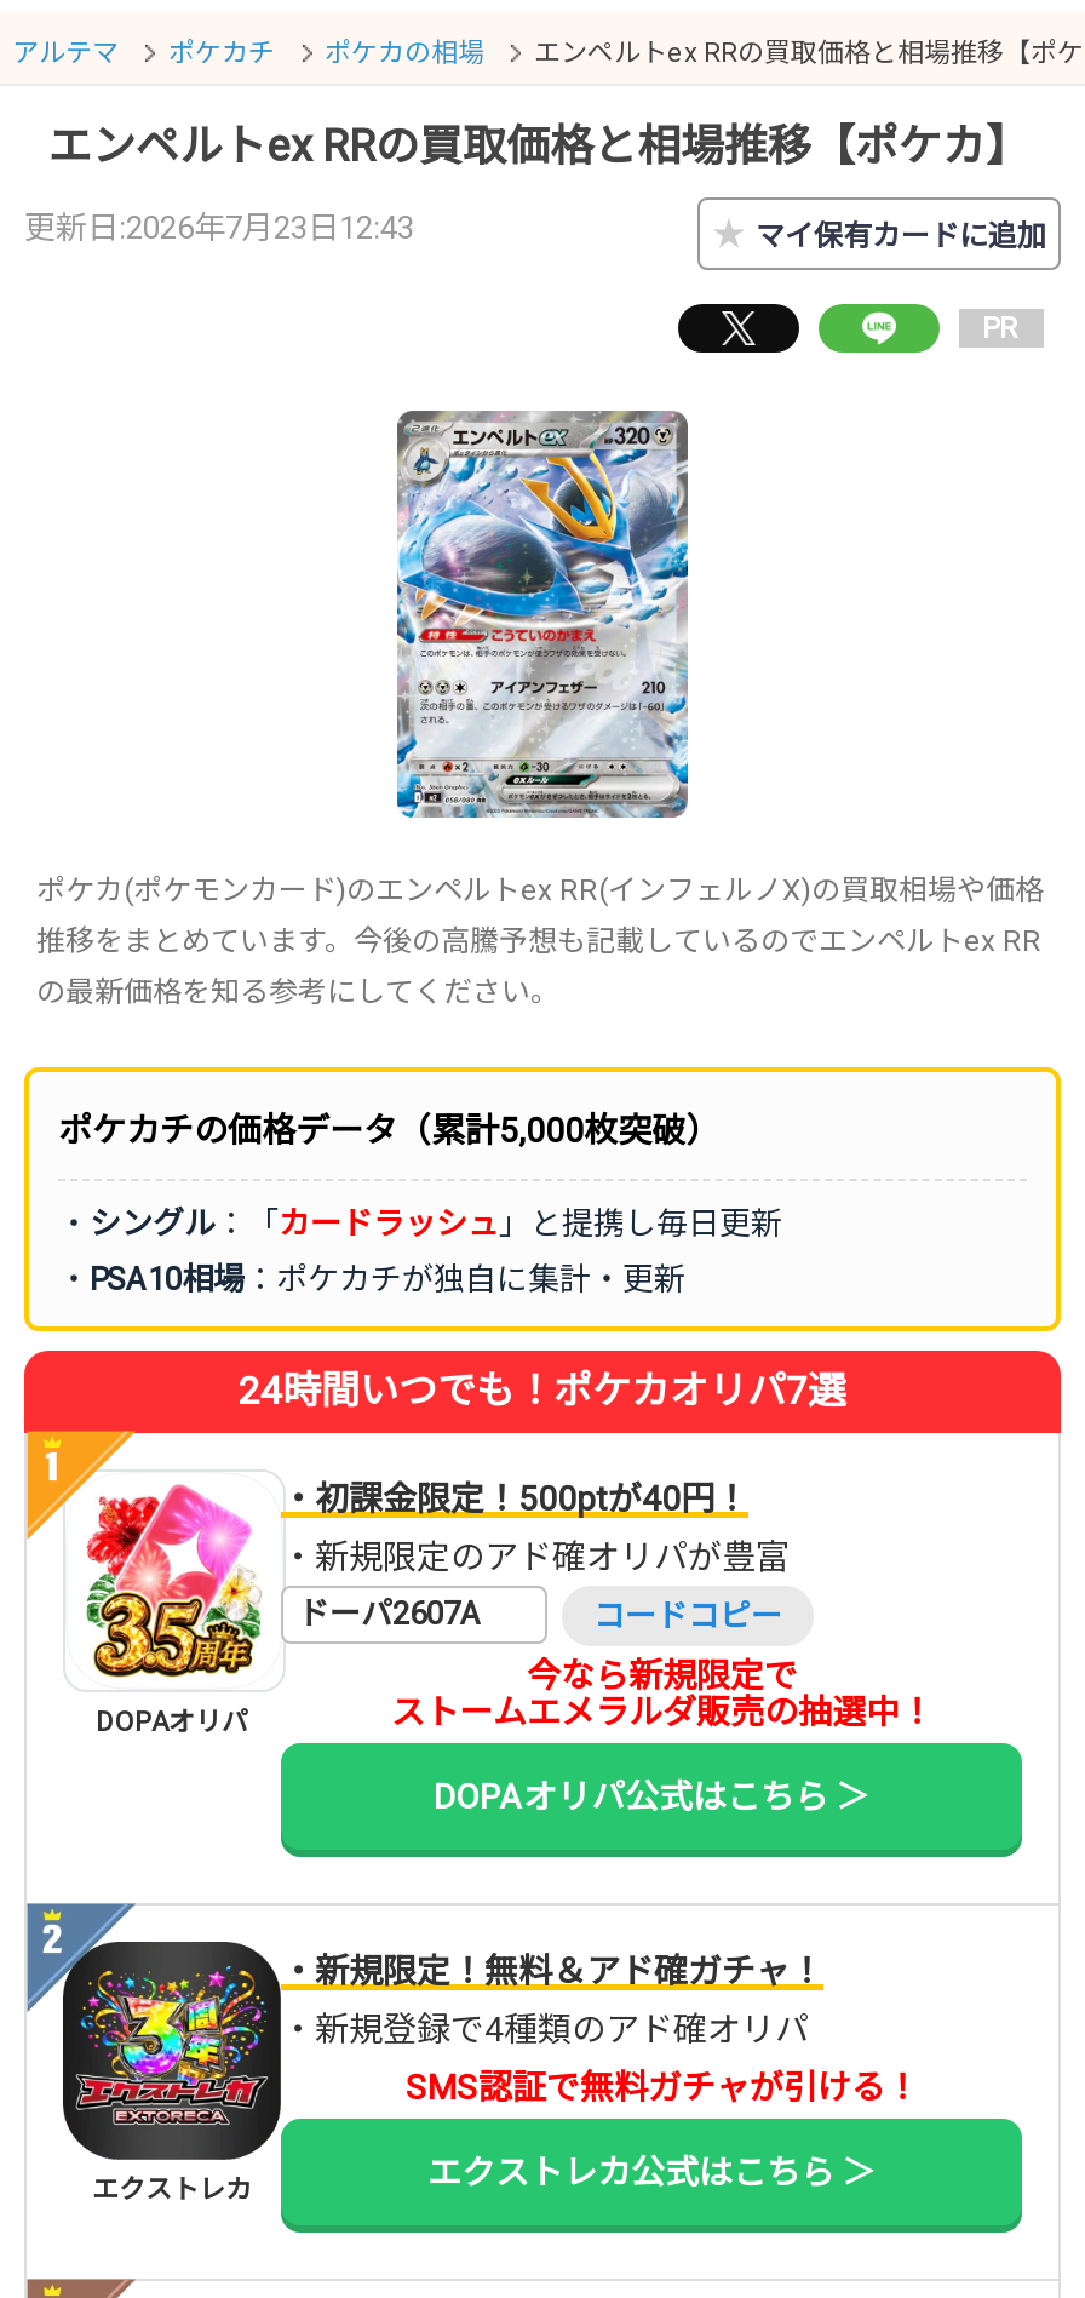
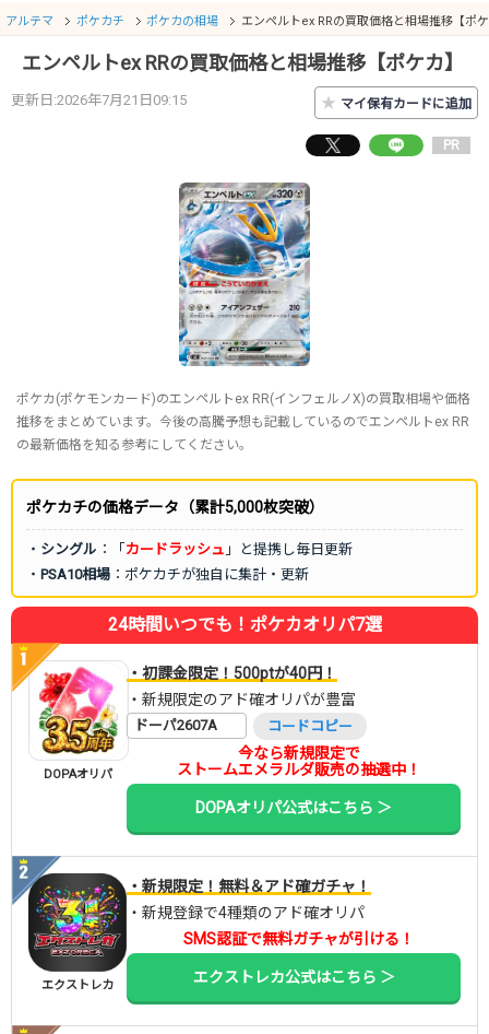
[24,210,414,246] 更新日:2026年7月23日12:43 -> [11,92,187,108] 更新日:2026年7月21日09:15

